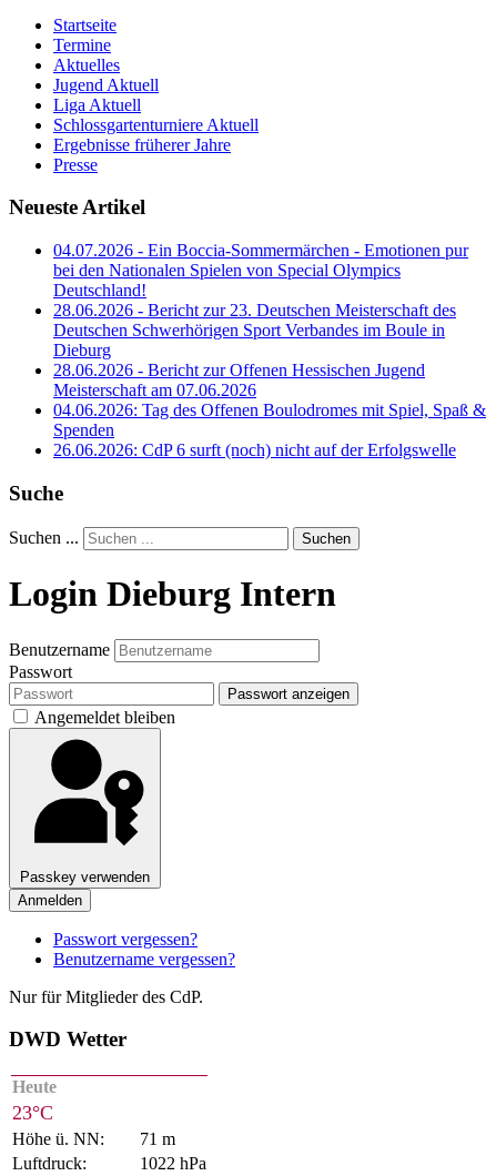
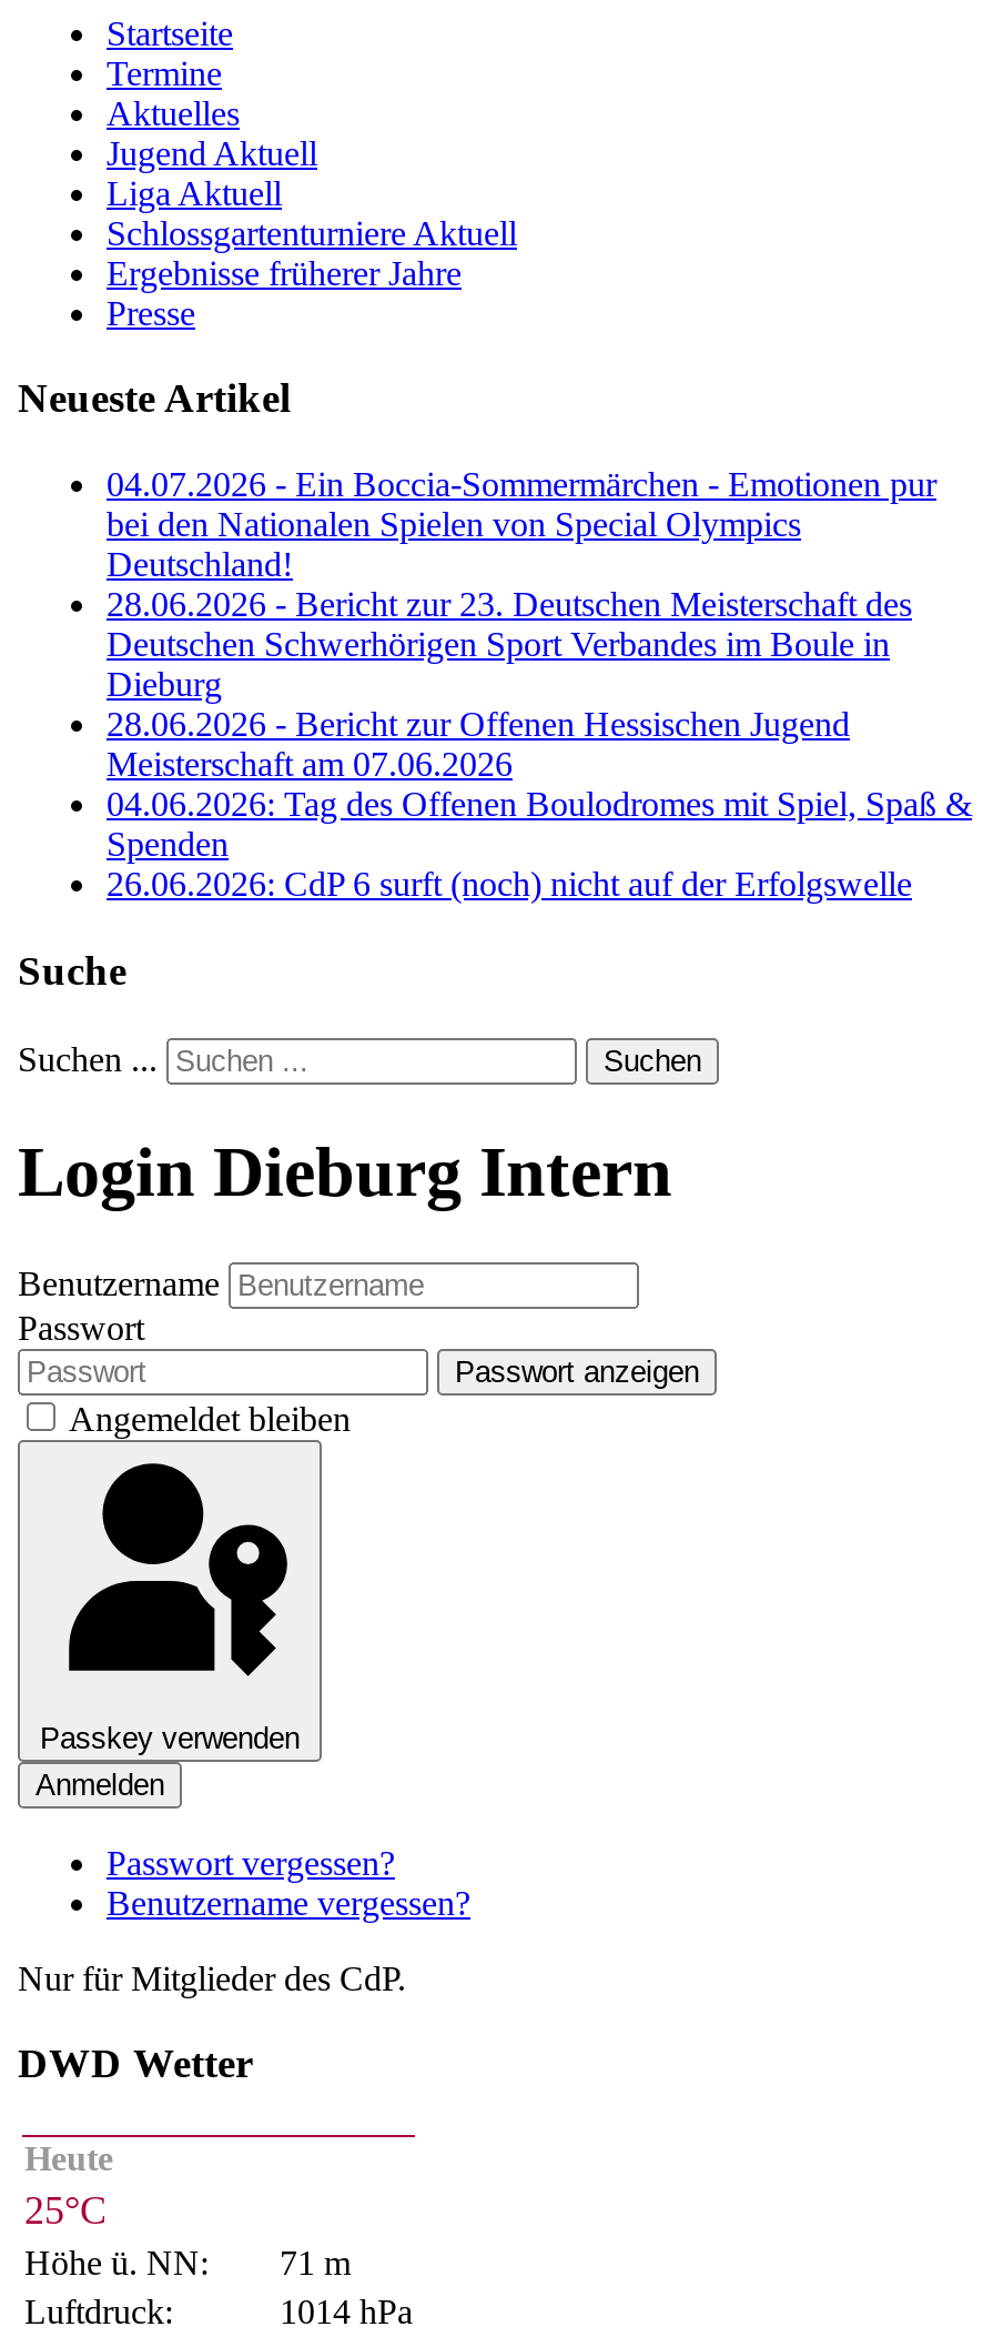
[12,1102,53,1124] 23°C -> [24,2188,107,2232] 25°C
[140,1154,206,1173] 1022 hPa -> [280,2292,413,2330] 1014 hPa

